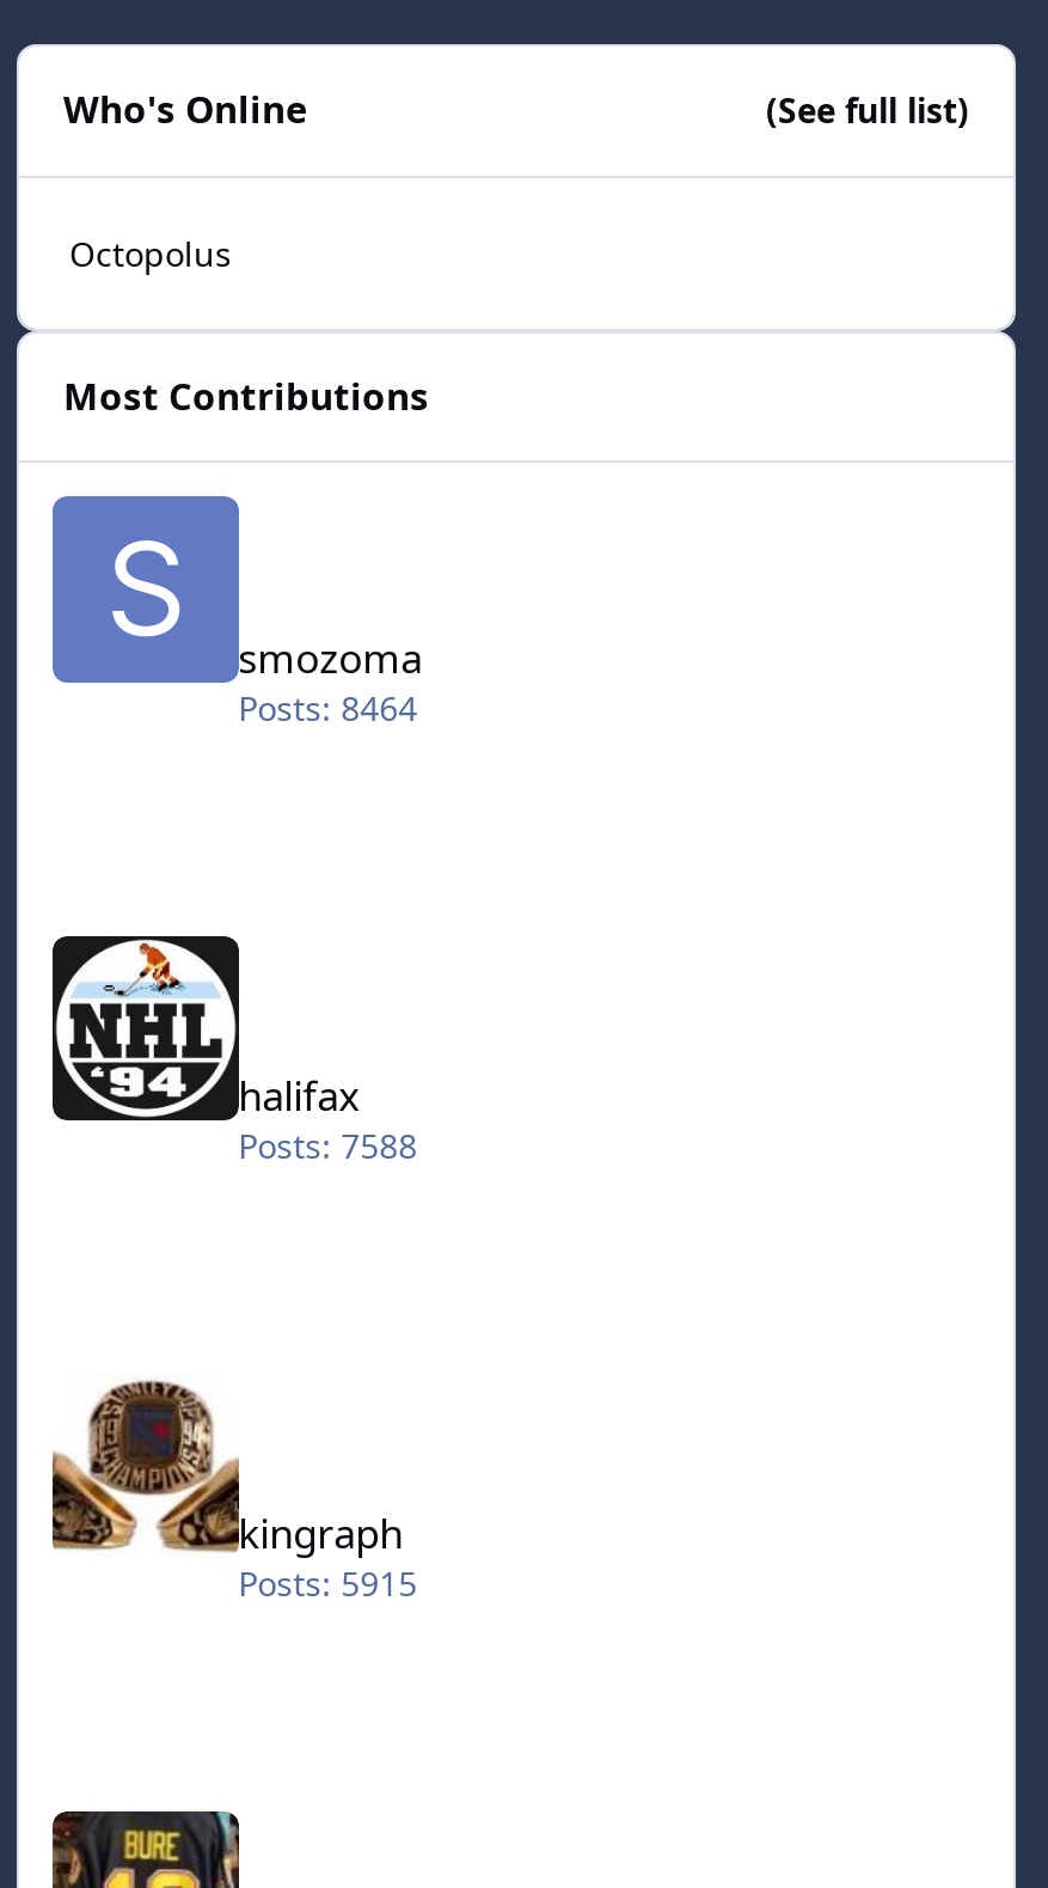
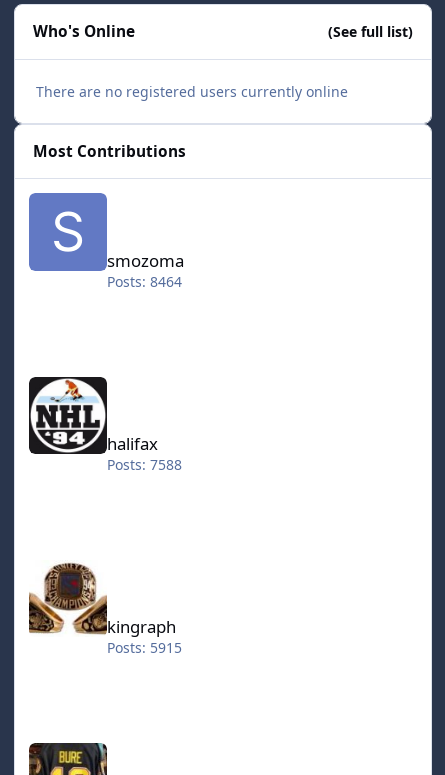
[69,230,232,275] Octopolus -> [36,82,348,101] There are no registered users currently online

